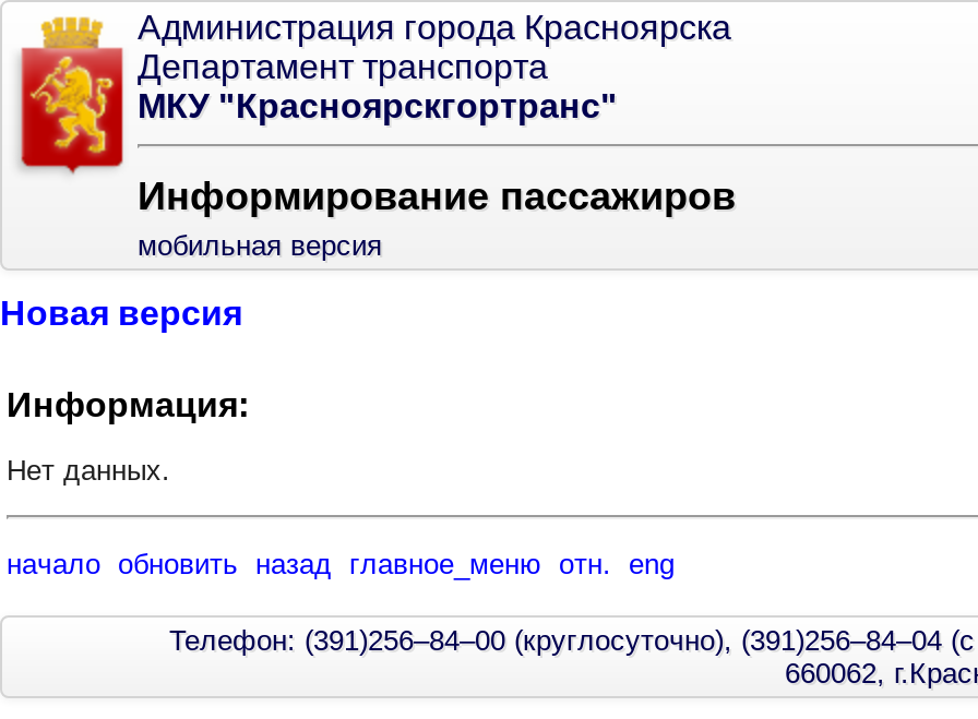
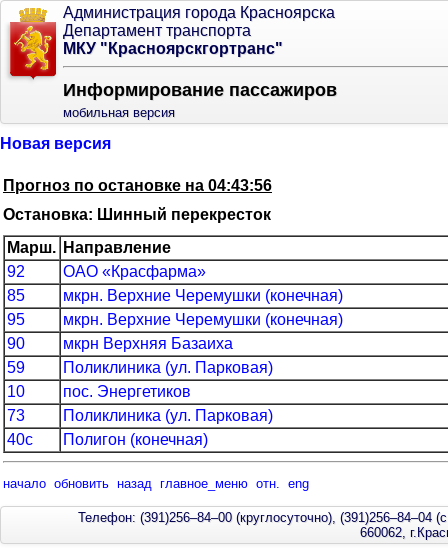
[7,387,249,487] Информация: | Нет данных. -> [3,177,343,448] Прогноз по остановке на 04:43:56 | Остановка: Шинный перекресток | Марш. Направление | 92 | ОАО «Красфарма» | 85 | мкрн. Верхние Черемушки (конечная) | 95 | мкрн. Верхние Черемушки (конечная) | 90 | мкрн Верхняя Базаиха | 59 | Поликлиника (ул. Парковая) | 10 | пос. Энергетиков | 73 | Поликлиника (ул. Парковая) | 40с | Полигон (конечная)

